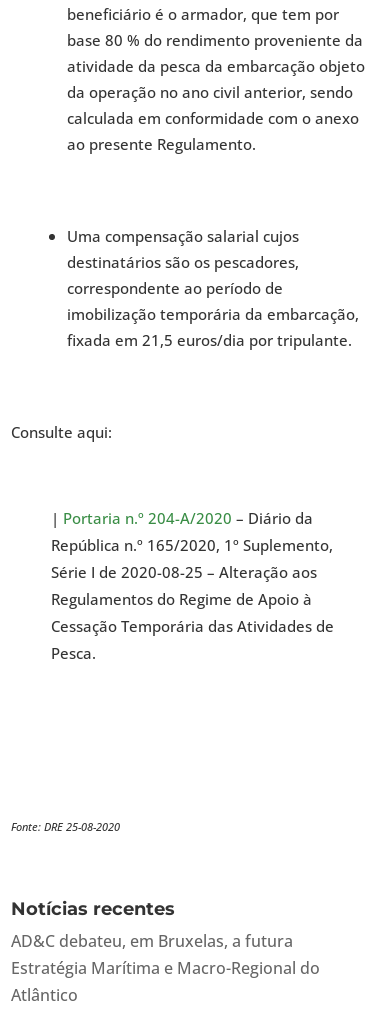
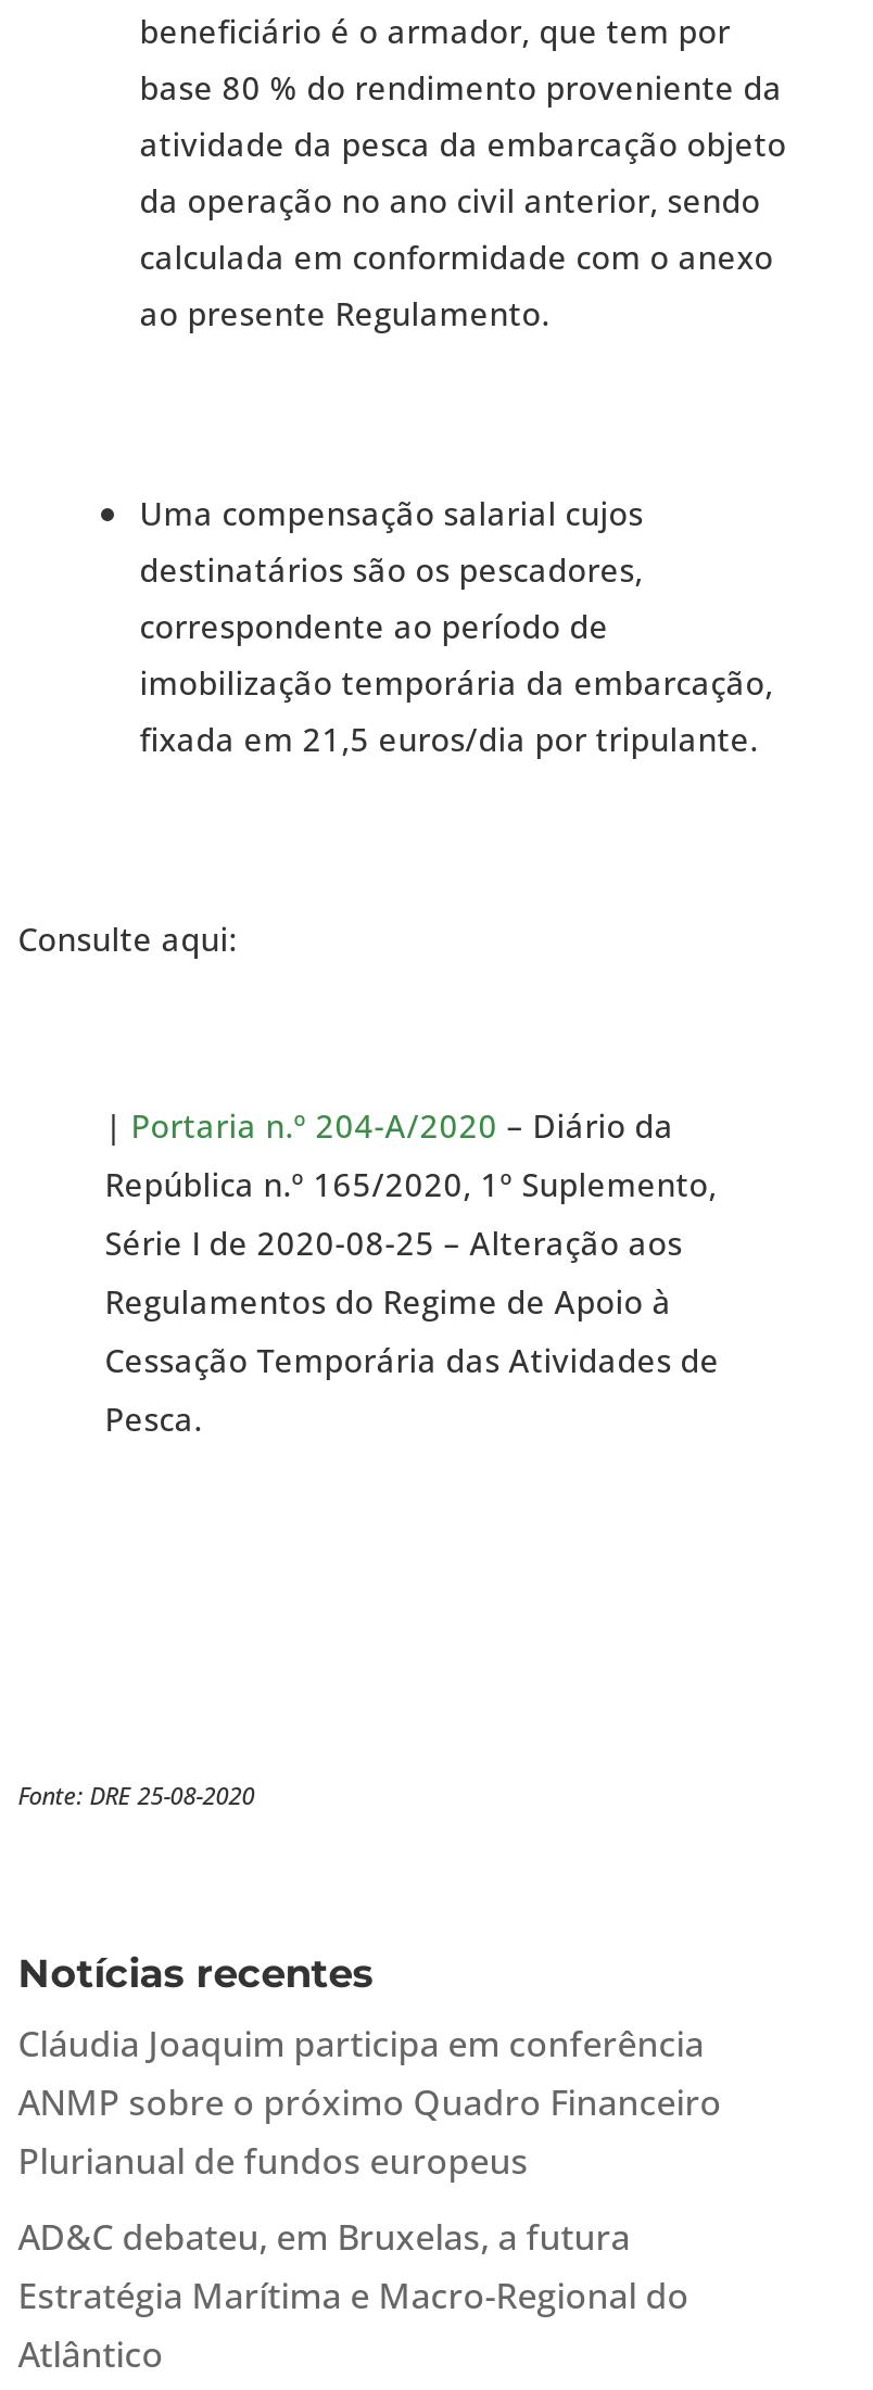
none -> [18,2020,722,2185] Cláudia Joaquim participa em conferência | ANMP sobre o próximo Quadro Financeiro | Plurianual de fundos europeus

